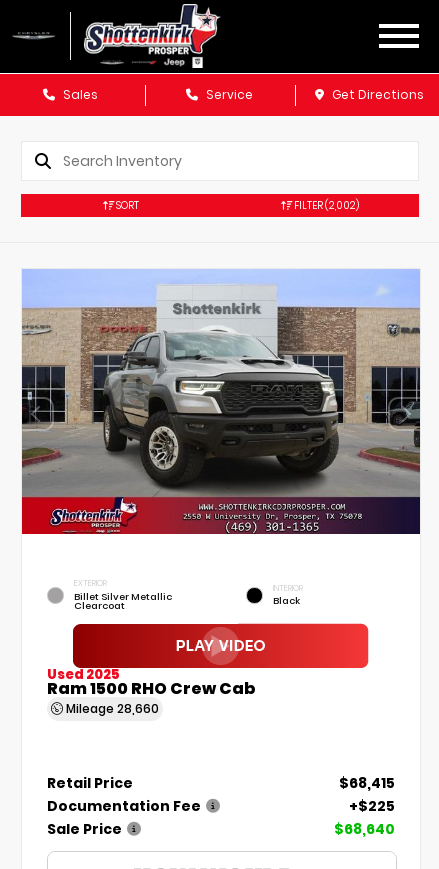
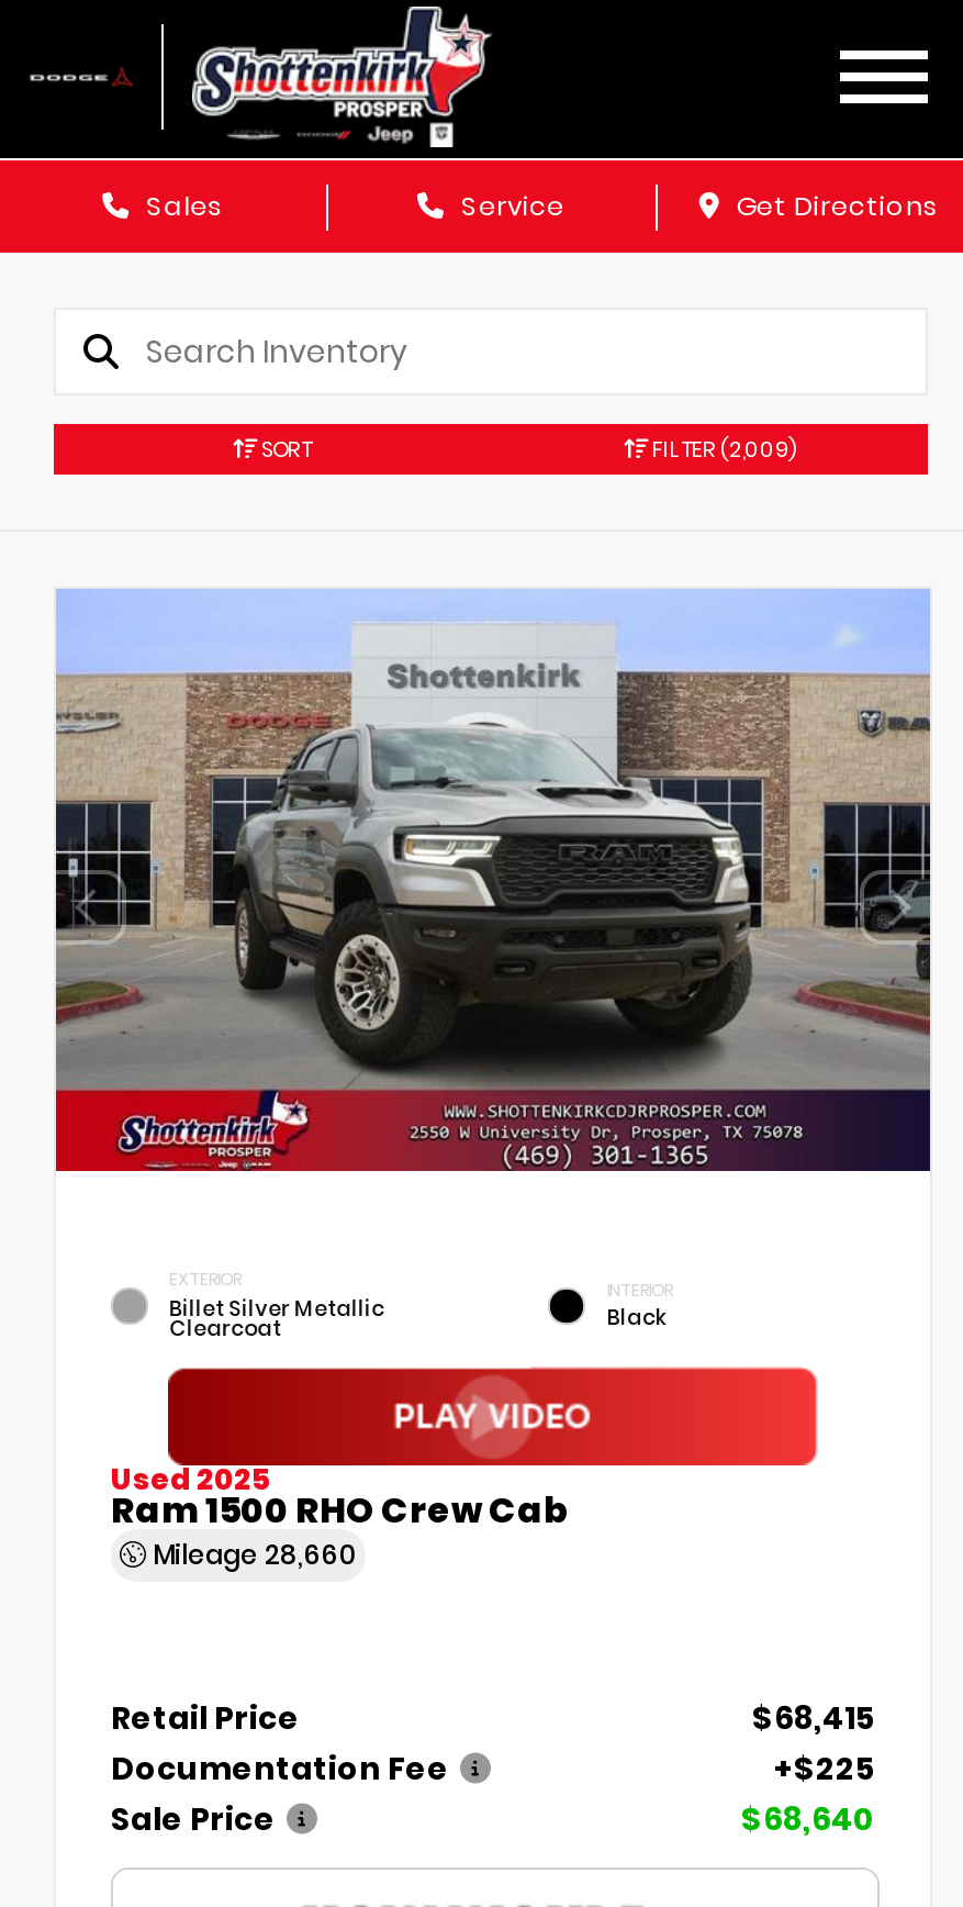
[291,198,358,213] FILTER (2,002) -> [648,432,795,465] FILTER (2,009)

